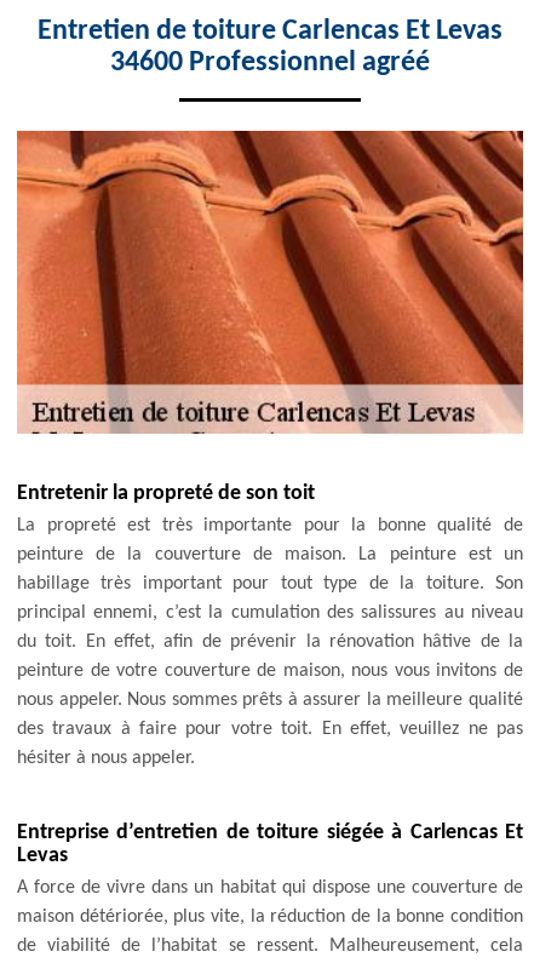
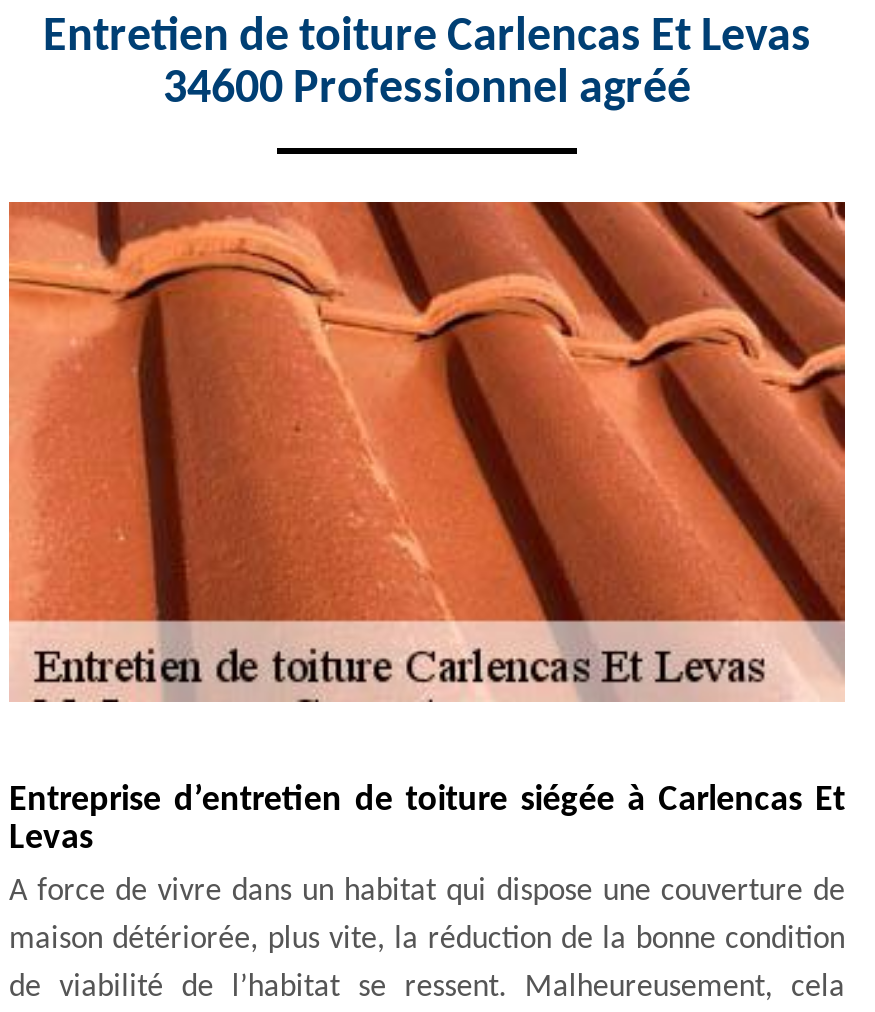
[17,482,523,768] Entretenir la propreté de son toit | La propreté est très importante pour la bonne qualité de | peinture de la couverture de maison. La peinture est un | habillage très important pour tout type de la toiture. Son | principal ennemi, c’est la cumulation des salissures au niveau | du toit. En effet, afin de prévenir la rénovation hâtive de la | peinture de votre couverture de maison, nous vous invitons de | nous appeler. Nous sommes prêts à assurer la meilleure qualité | des travaux à faire pour votre toit. En effet, veuillez ne pas | hésiter à nous appeler. -> none

